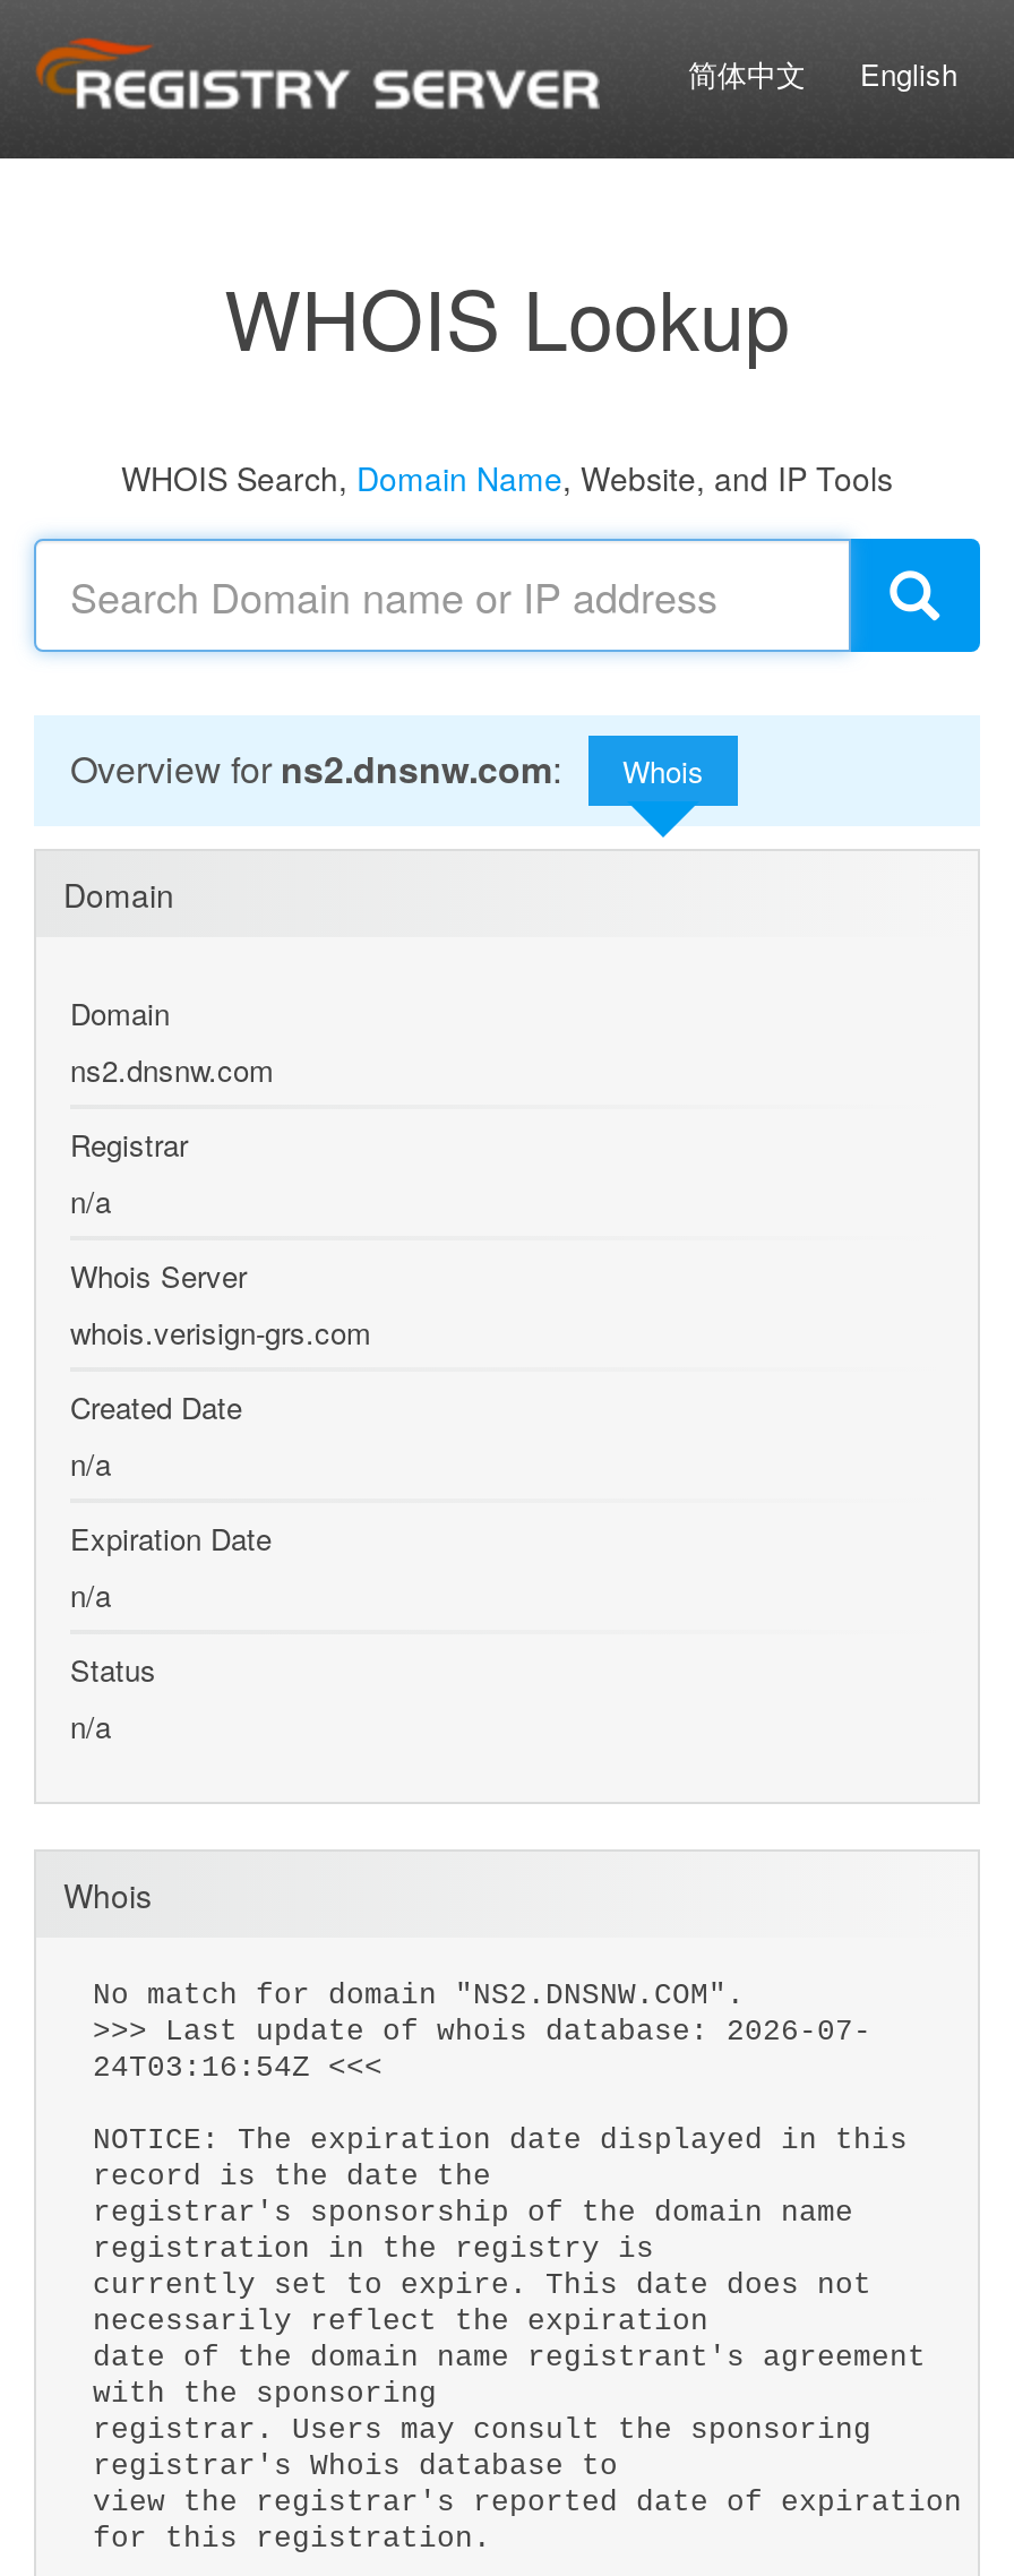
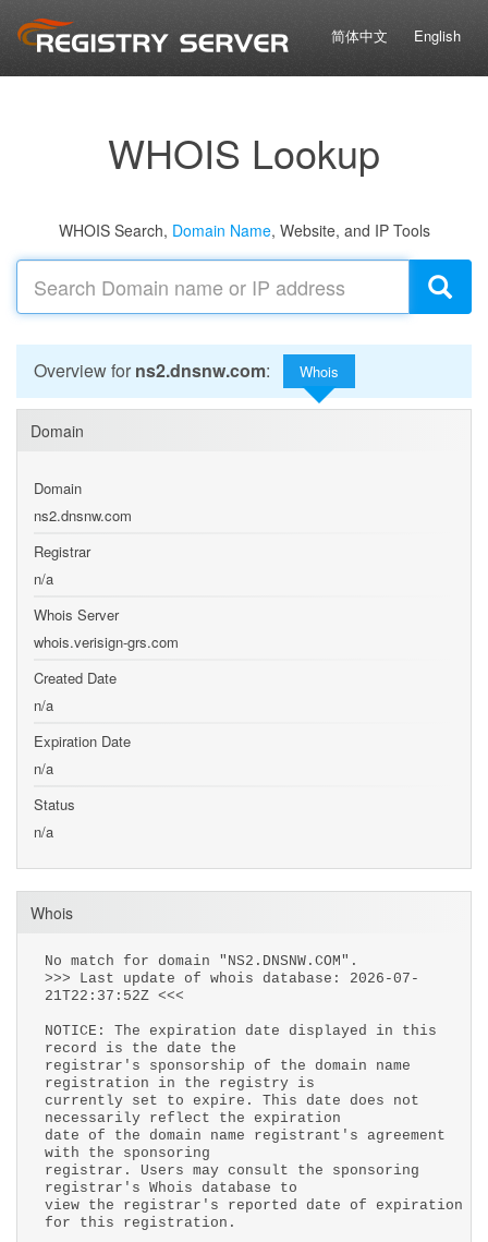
[93,2051,383,2085] 24T03:16:54Z <<< -> [45,988,184,1004] 21T22:37:52Z <<<

